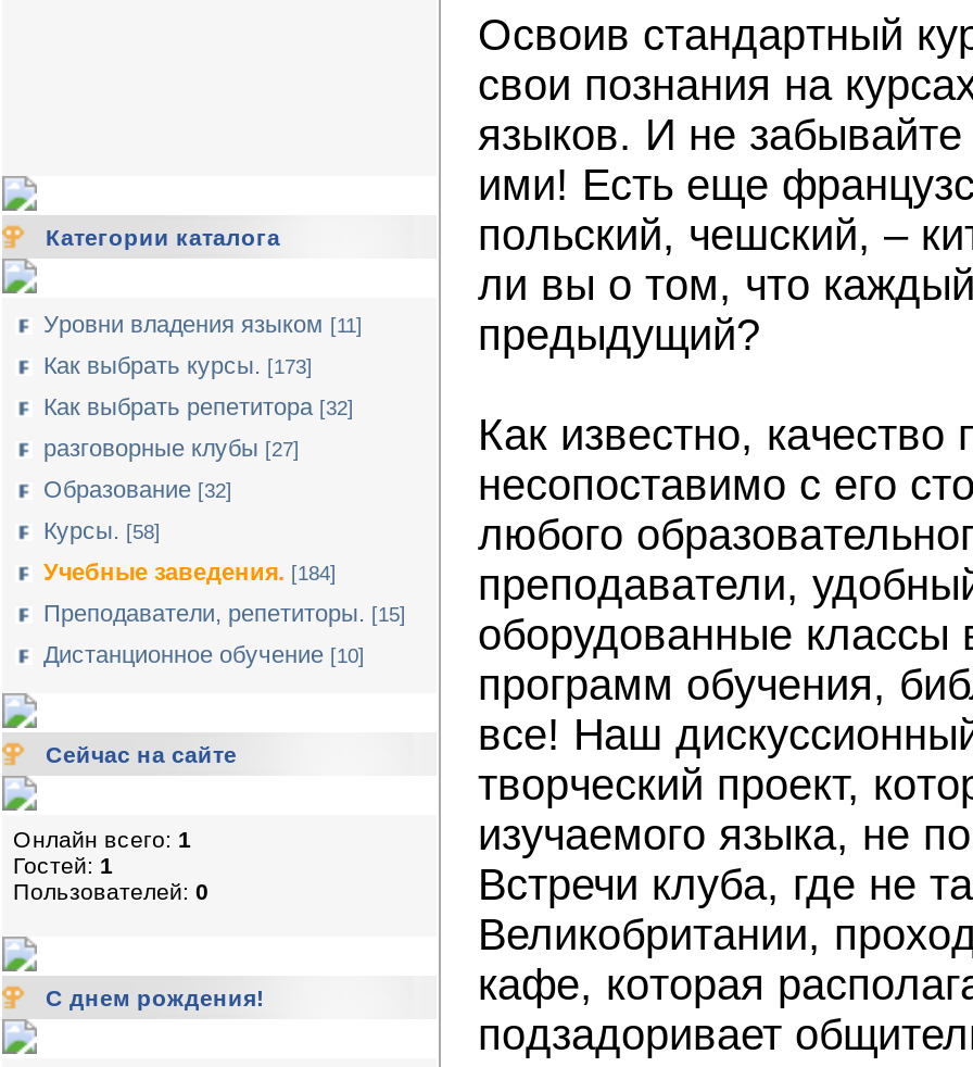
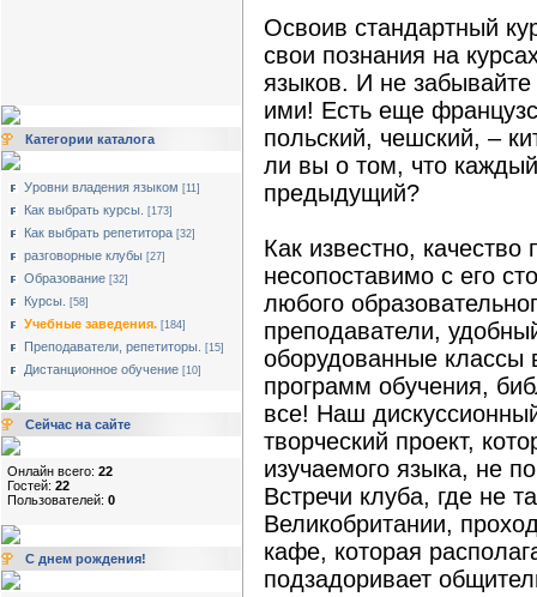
[13,826,191,852] Онлайн всего: 1 -> [7,464,113,478] Онлайн всего: 22
[13,852,113,878] Гостей: 1 -> [7,478,70,493] Гостей: 22

